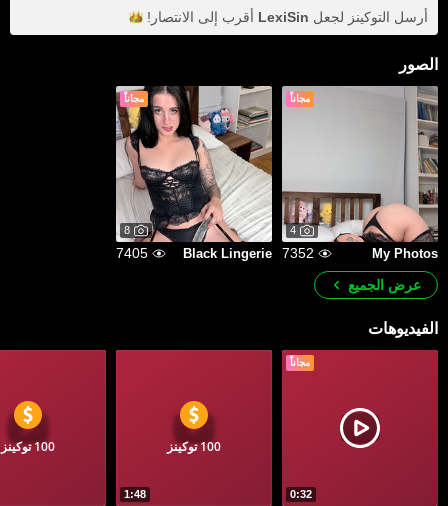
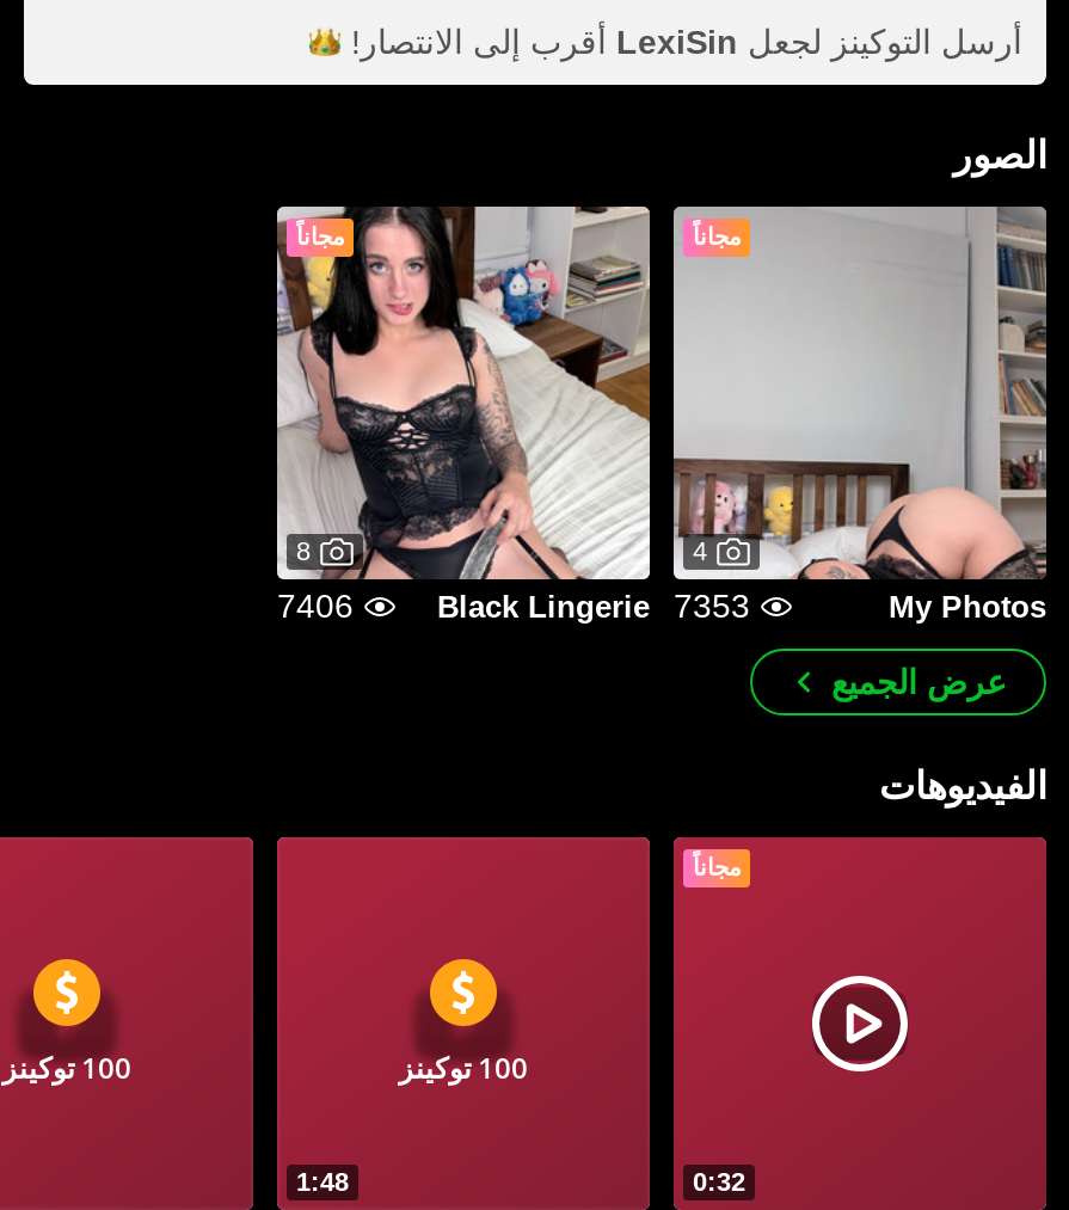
[116,245,148,261] 7405 -> [277,586,354,625] 7406
[183,245,314,261] Black Lingerie 7352 -> [437,586,750,625] Black Lingerie 7353

